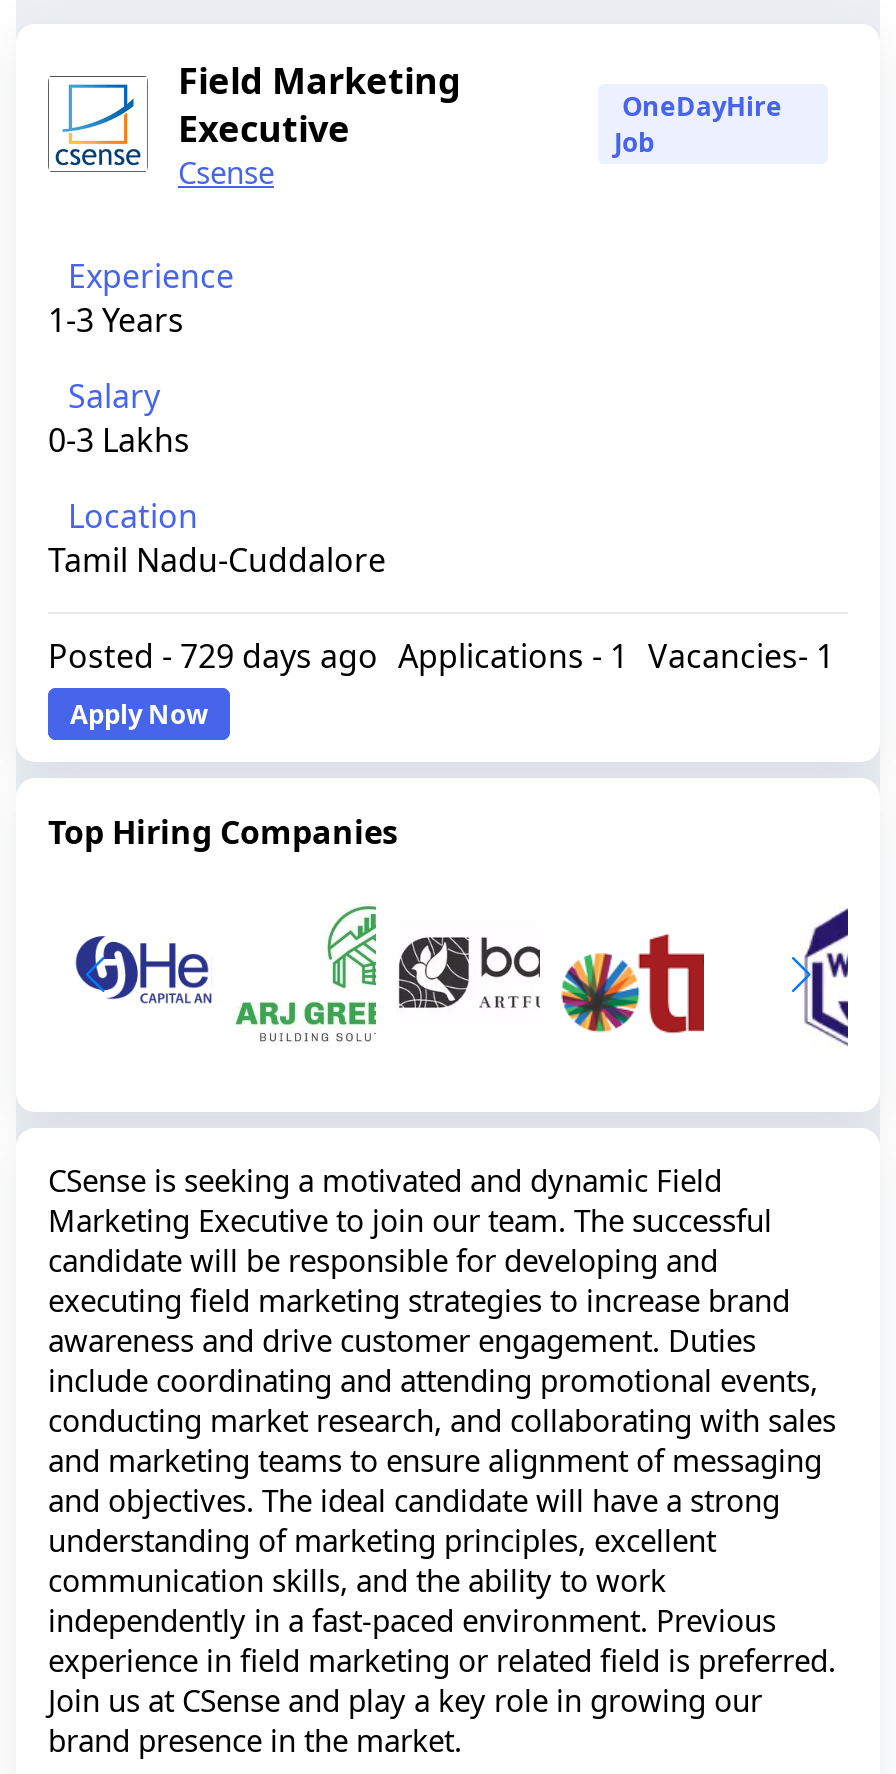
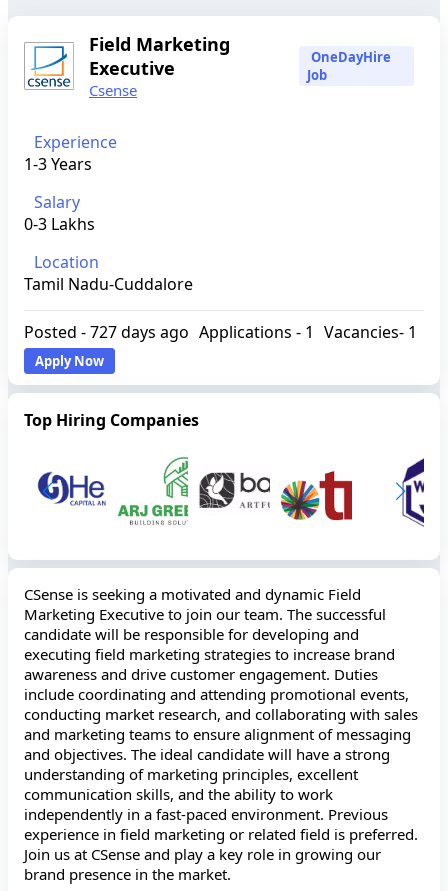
[48,634,834,678] Posted - 729 days ago Applications - 1 Vacancies- 1 -> [24,321,417,343] Posted - 727 days ago Applications - 1 Vacancies- 1

